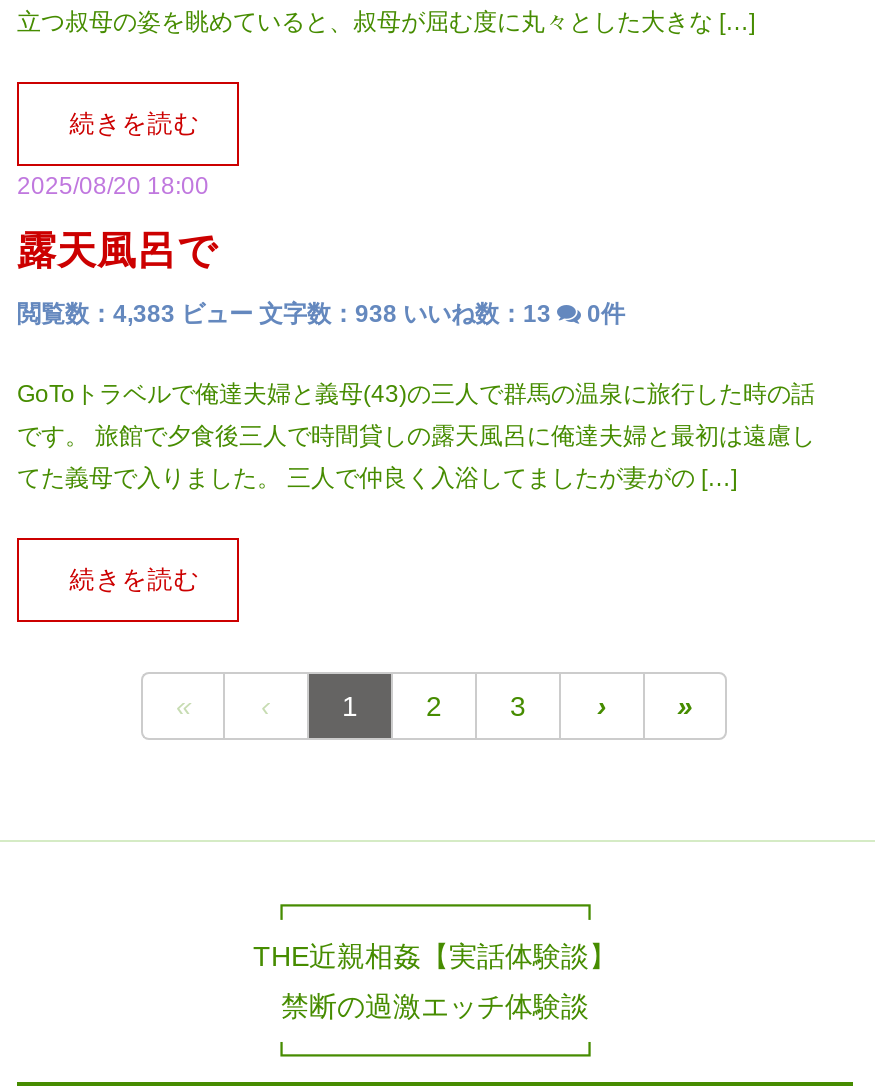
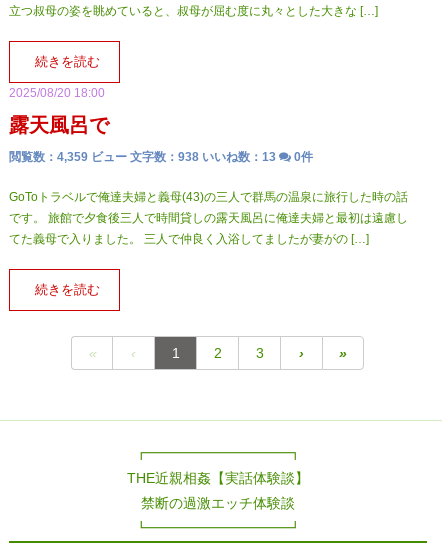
[17,299,551,327] 閲覧数：4,383 ビュー 文字数：938 いいね数：13 -> [9,149,276,163] 閲覧数：4,359 ビュー 文字数：938 いいね数：13

